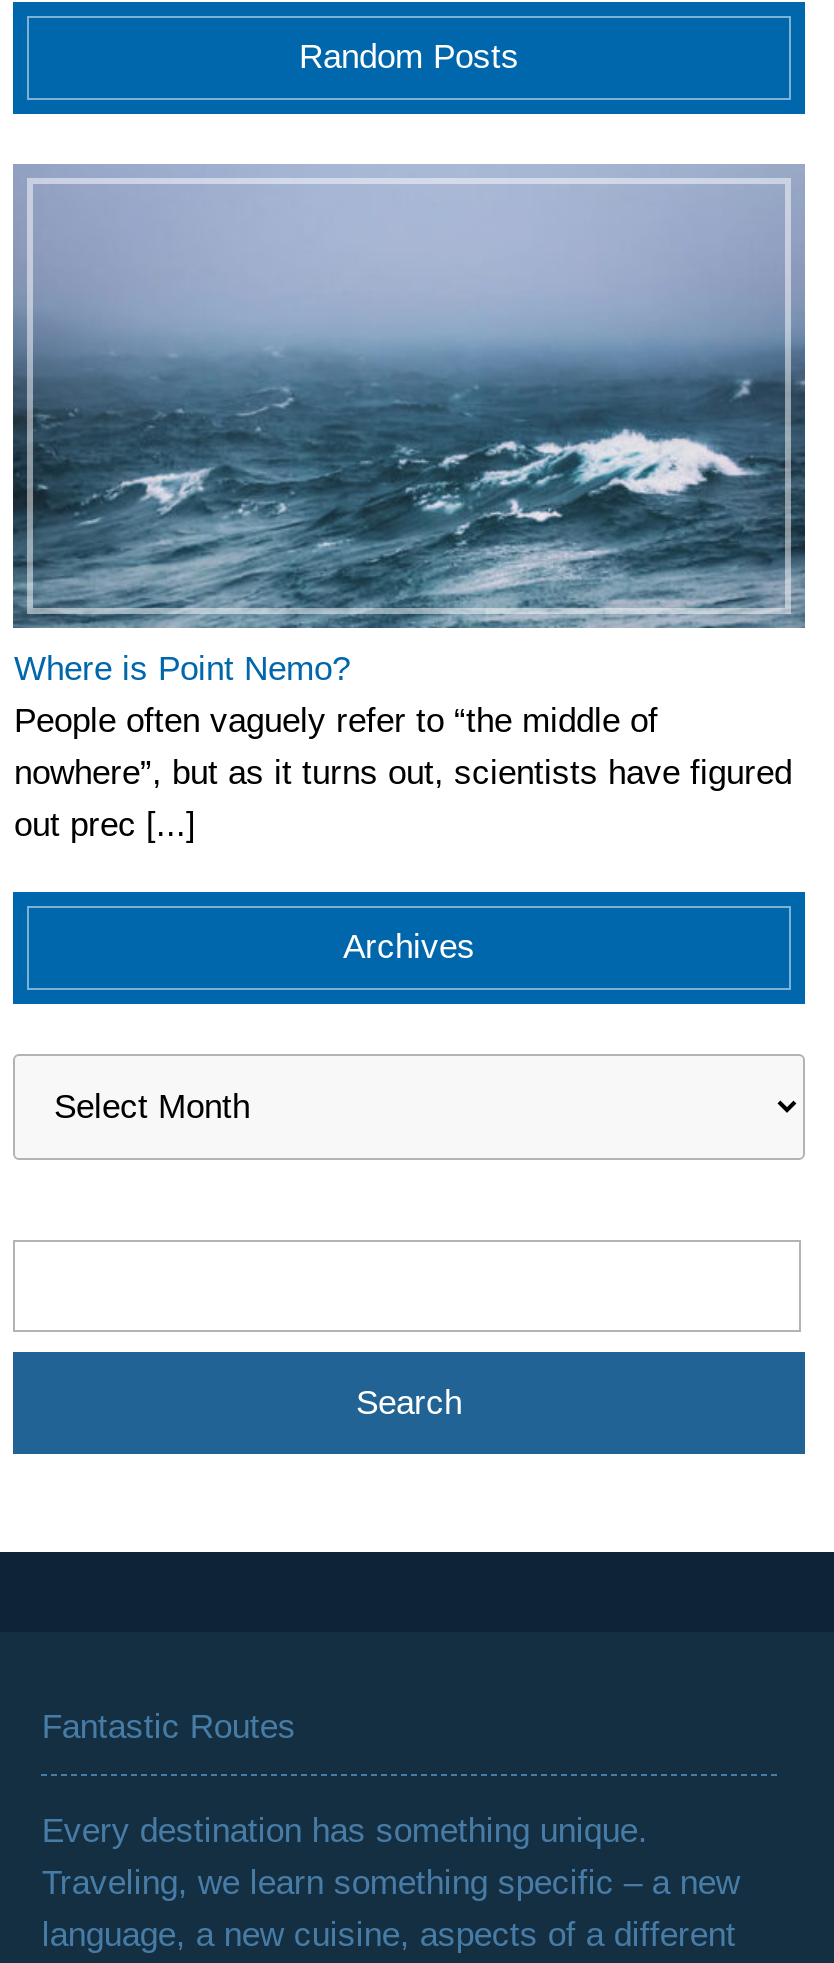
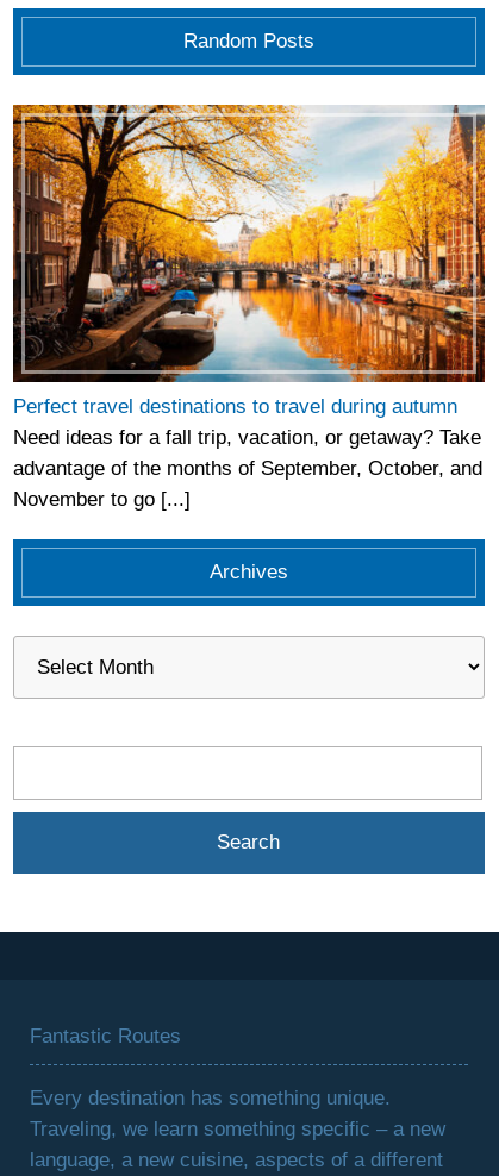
[11,163,807,844] [image] | Where is Point Nemo? | People often vaguely refer to “the middle of | nowhere”, but as it turns out, scientists have figured | out prec [...] -> [12,104,486,510] [image] | Perfect travel destinations to travel during autumn | Need ideas for a fall trip, vacation, or getaway? Take | advantage of the months of September, October, and | November to go [...]

